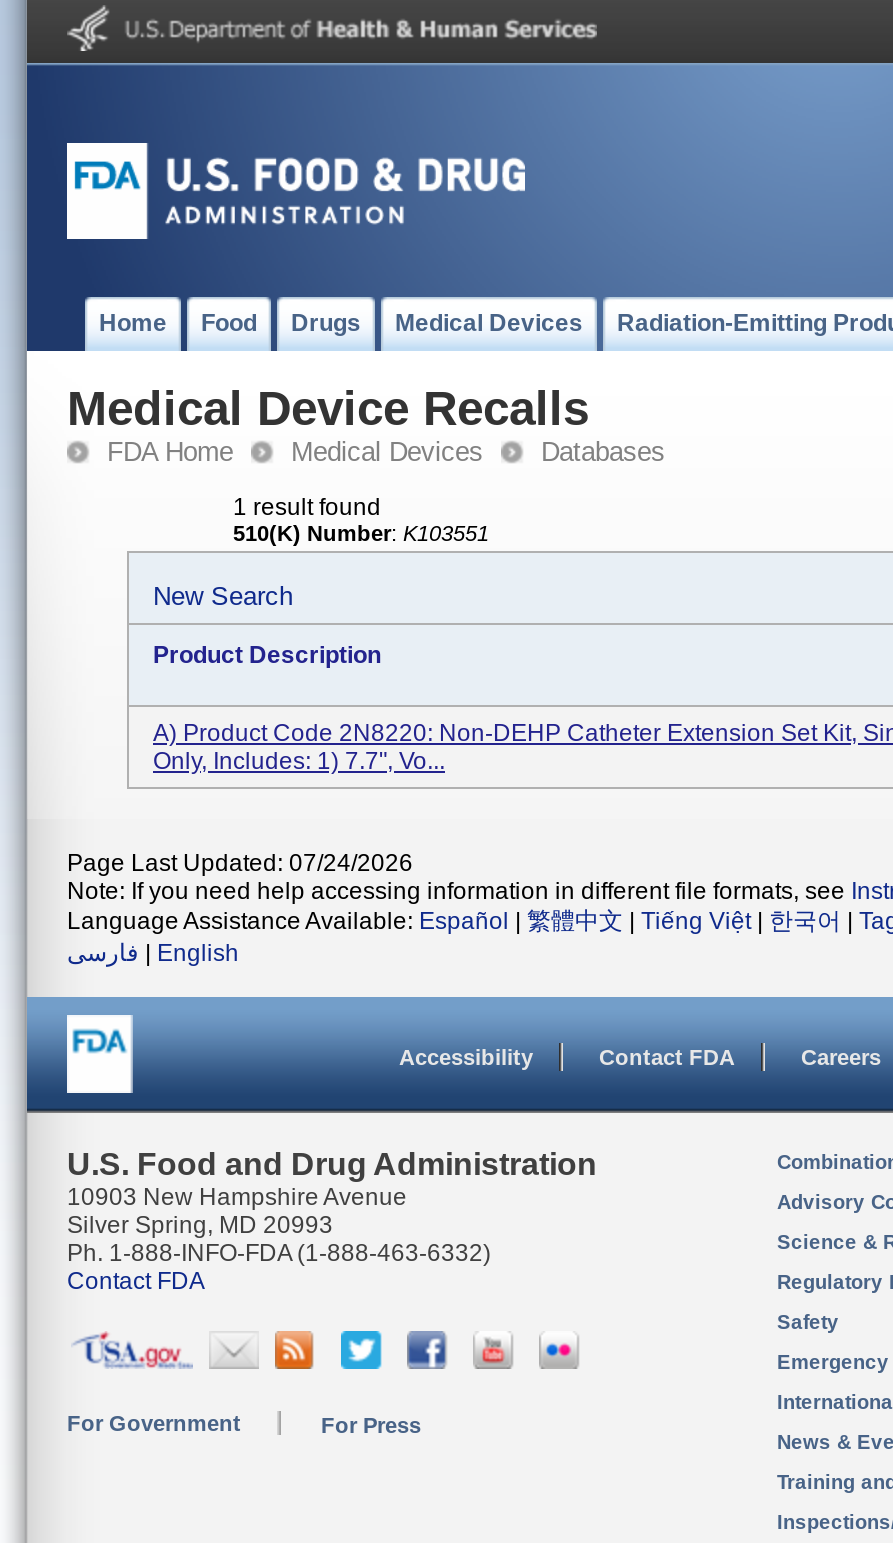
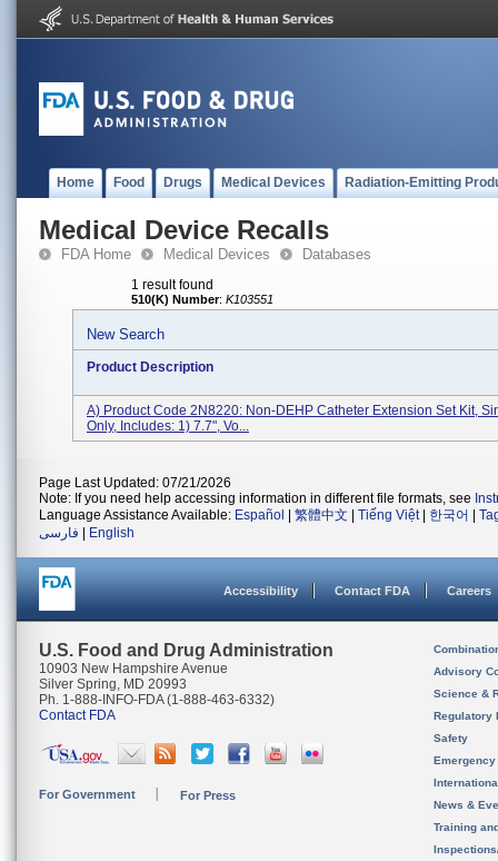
[67,849,413,877] Page Last Updated: 07/24/2026 -> [39,475,231,491] Page Last Updated: 07/21/2026

